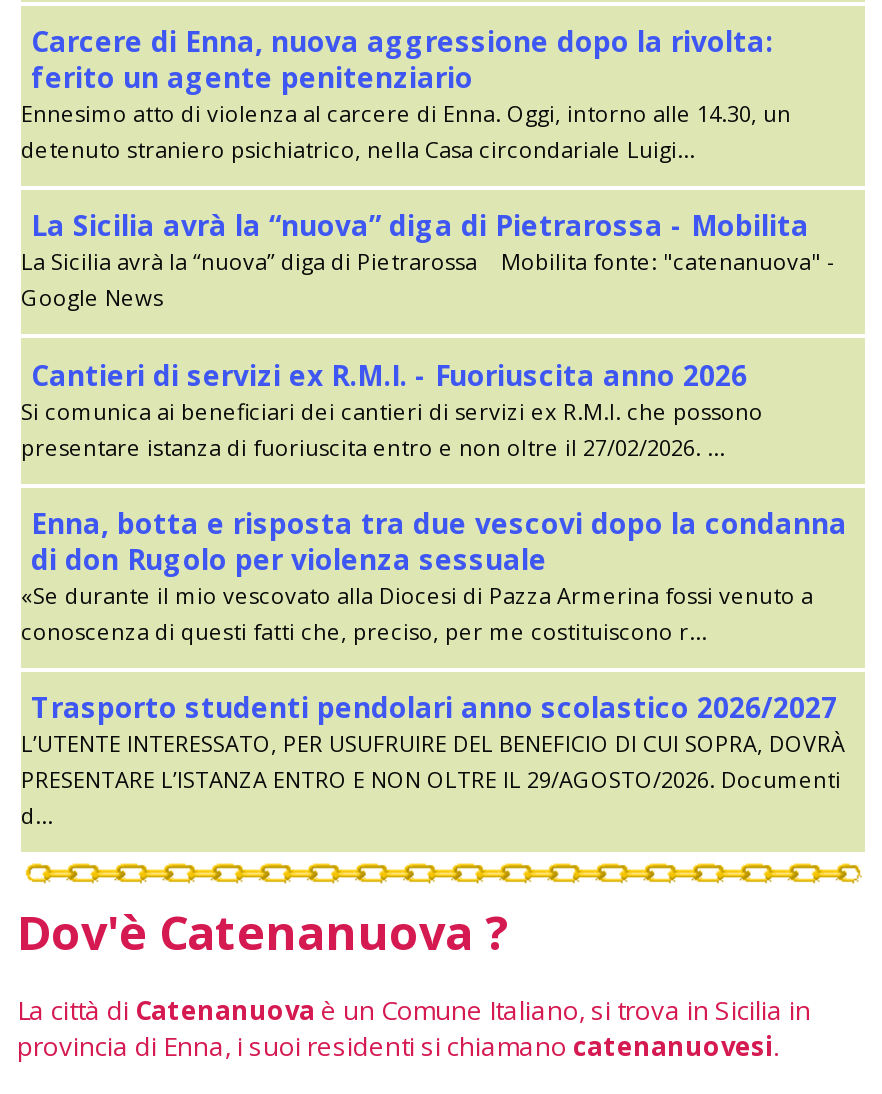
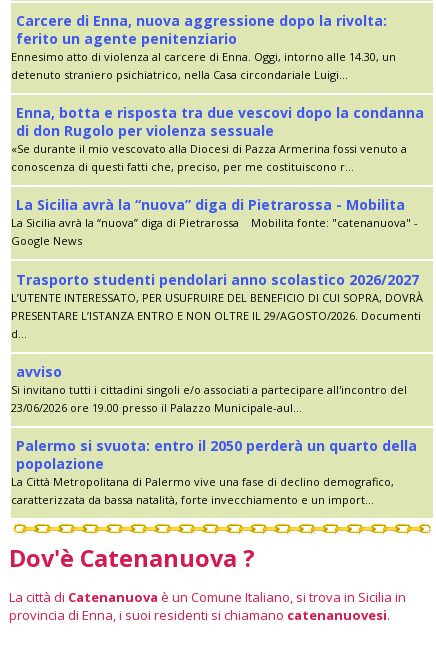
moved [21,206,835,312] -> [11,195,418,248]: La Sicilia avrà la “nuova” diga di Pietrarossa - Mobilita | La Sicilia avrà la “nuova” diga di Pietrarossa Mobilita fonte: "catenanuova" - | Google News
[21,355,763,461] Cantieri di servizi ex R.M.I. - Fuoriuscita anno 2026 | Si comunica ai beneficiari dei cantieri di servizi ex R.M.I. che possono | presentare istanza di fuoriuscita entro e non oltre il 27/02/2026. ... -> none
moved [21,503,847,645] -> [11,103,424,174]: Enna, botta e risposta tra due vescovi dopo la condanna | di don Rugolo per violenza sessuale | «Se durante il mio vescovato alla Diocesi di Pazza Armerina fossi venuto a | conoscenza di questi fatti che, preciso, per me costituiscono r...
moved [21,688,845,830] -> [11,270,423,341]: Trasporto studenti pendolari anno scolastico 2026/2027 | L’UTENTE INTERESSATO, PER USUFRUIRE DEL BENEFICIO DI CUI SOPRA, DOVRÀ | PRESENTARE L’ISTANZA ENTRO E NON OLTRE IL 29/AGOSTO/2026. Documenti | d...
none -> [11,362,417,507] avviso | Si invitano tutti i cittadini singoli e/o associati a partecipare all'incontro del | 23/06/2026 ore 19.00 presso il Palazzo Municipale-aul... | Palermo si svuota: entro il 2050 perderà un quarto della | popolazione | La Città Metropolitana di Palermo vive una fase di declino demografico, | caratterizzata da bassa natalità, forte invecchiamento e un import...

